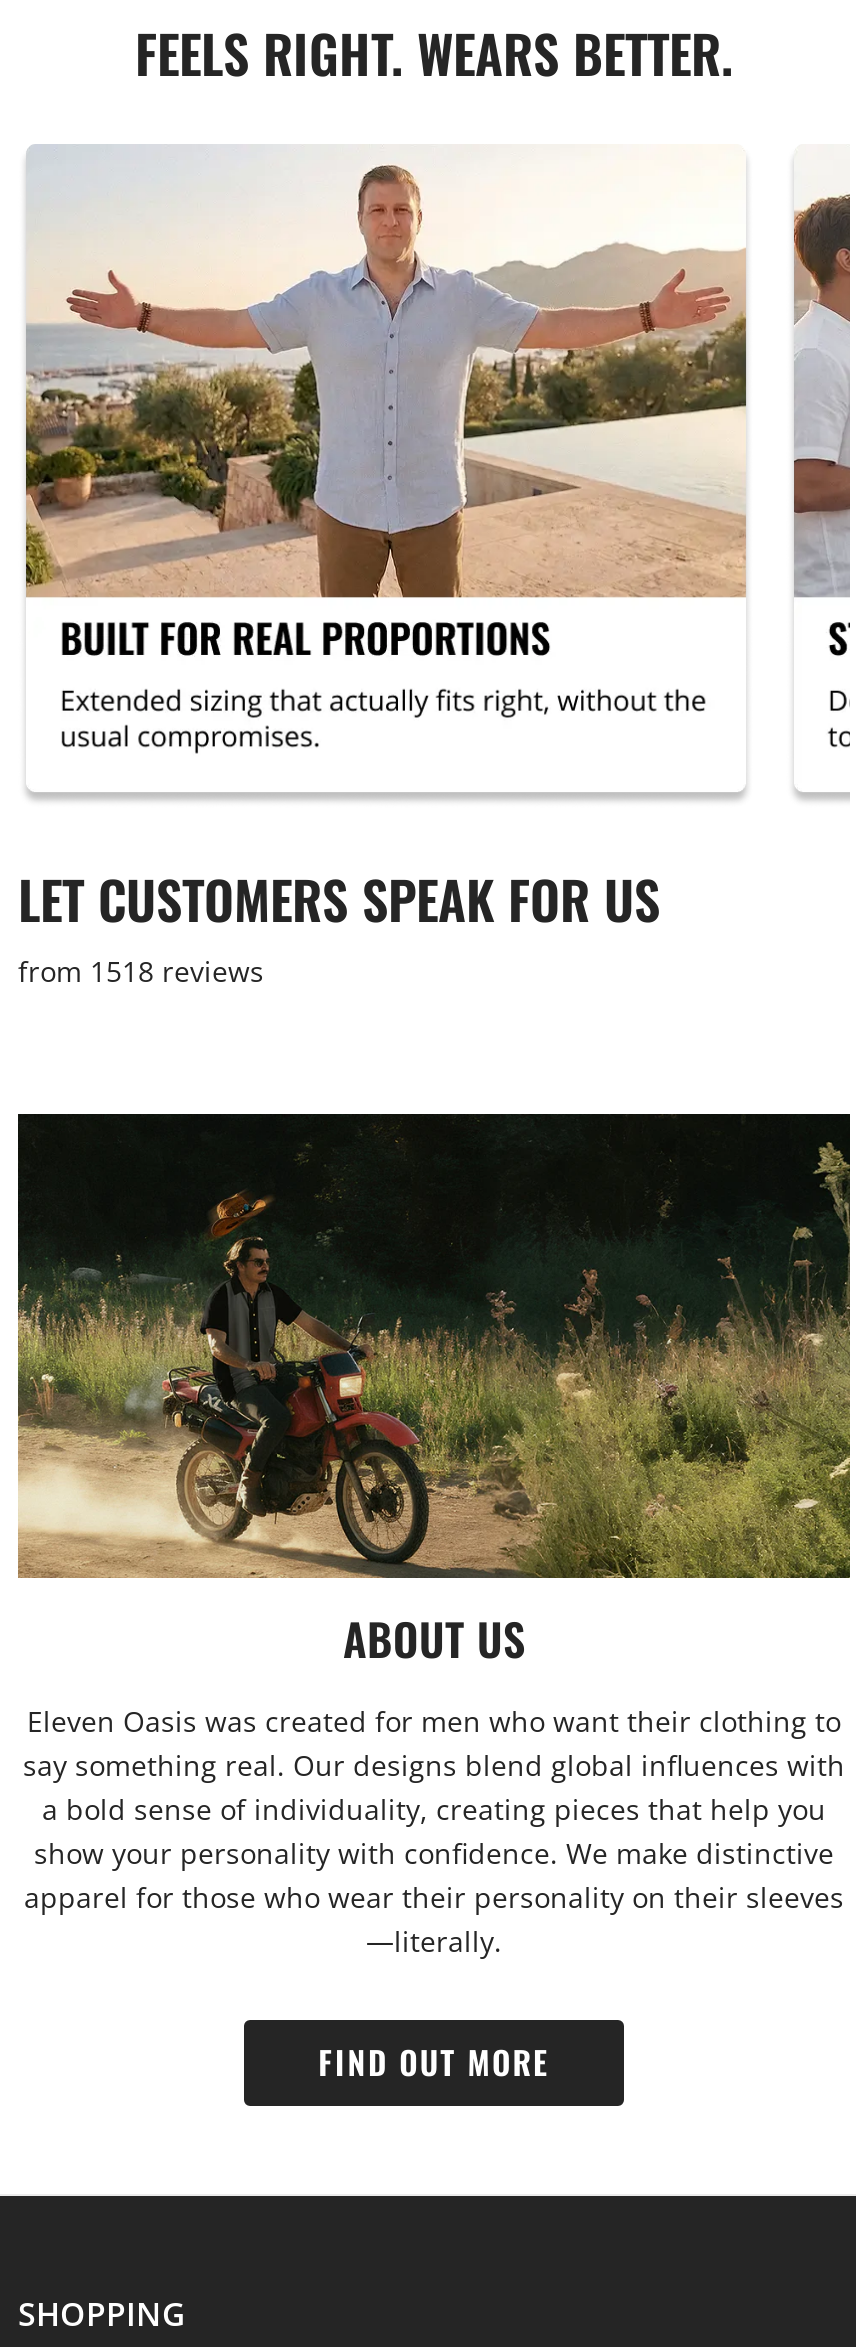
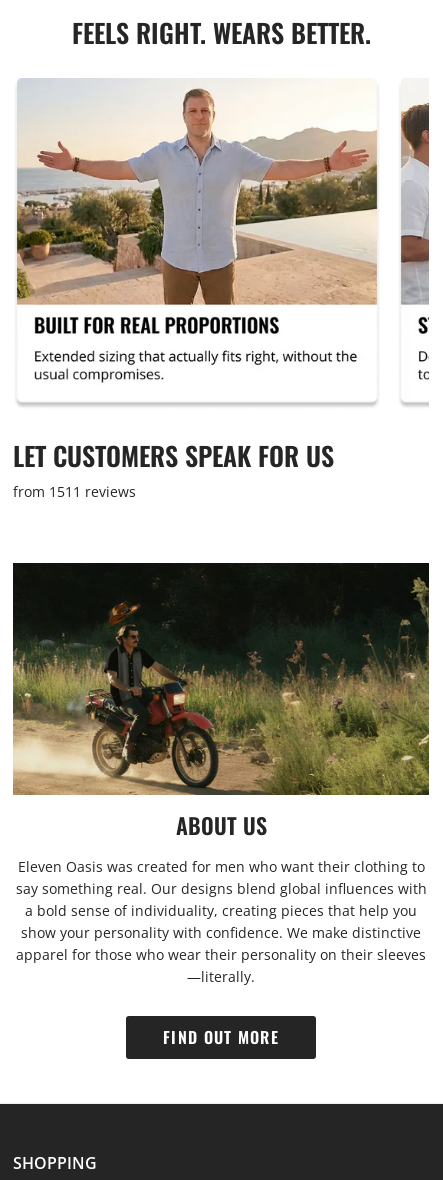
[18,952,264,990] from 1518 reviews -> [13,482,136,501] from 1511 reviews

